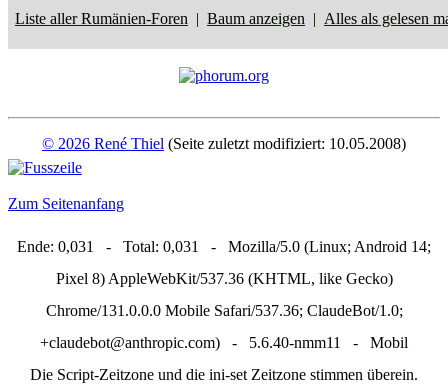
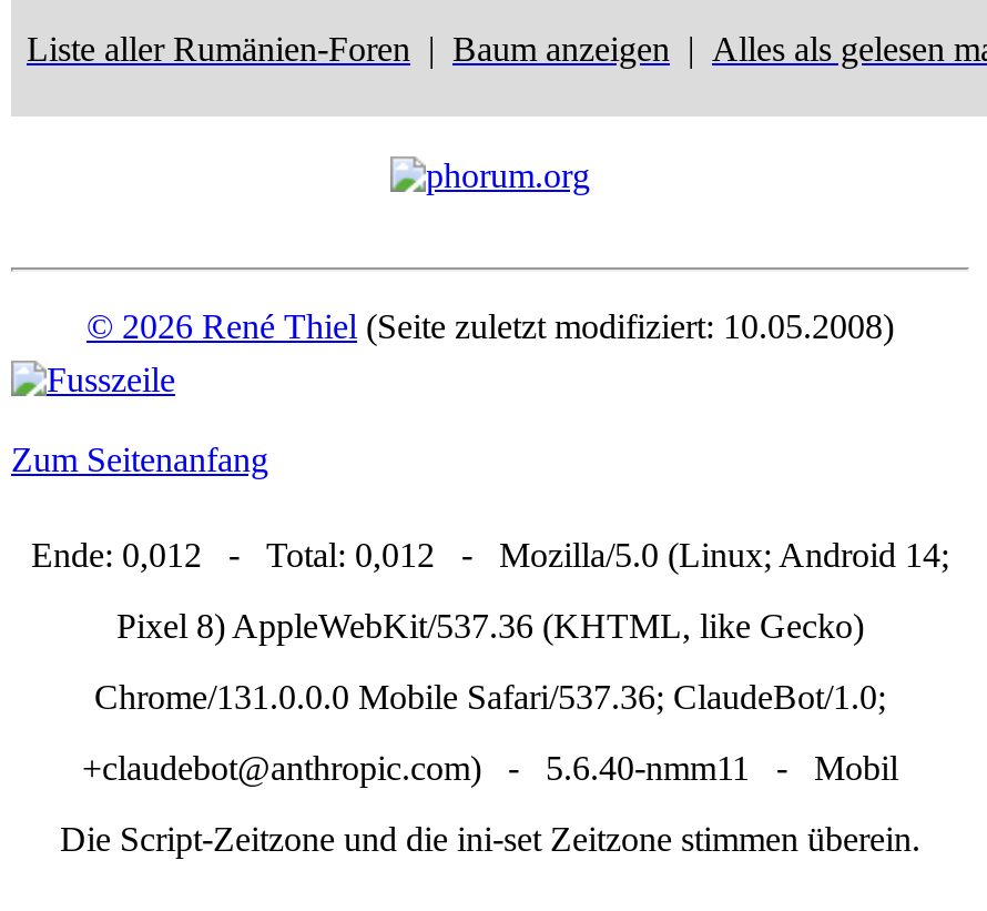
[17,238,431,255] Ende: 0,031 - Total: 0,031 - Mozilla/5.0 (Linux; Android 14; -> [31,536,949,574] Ende: 0,012 - Total: 0,012 - Mozilla/5.0 (Linux; Android 14;

